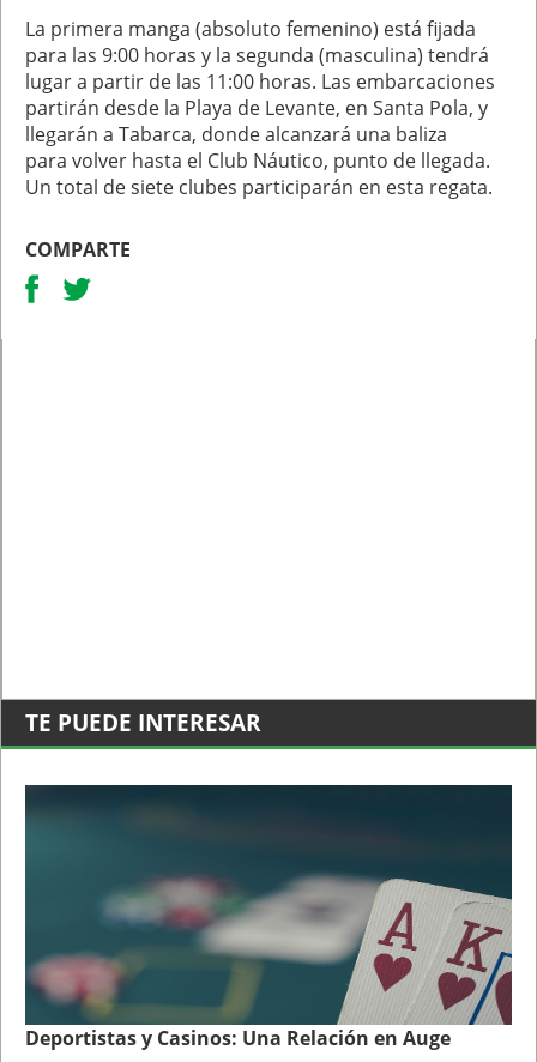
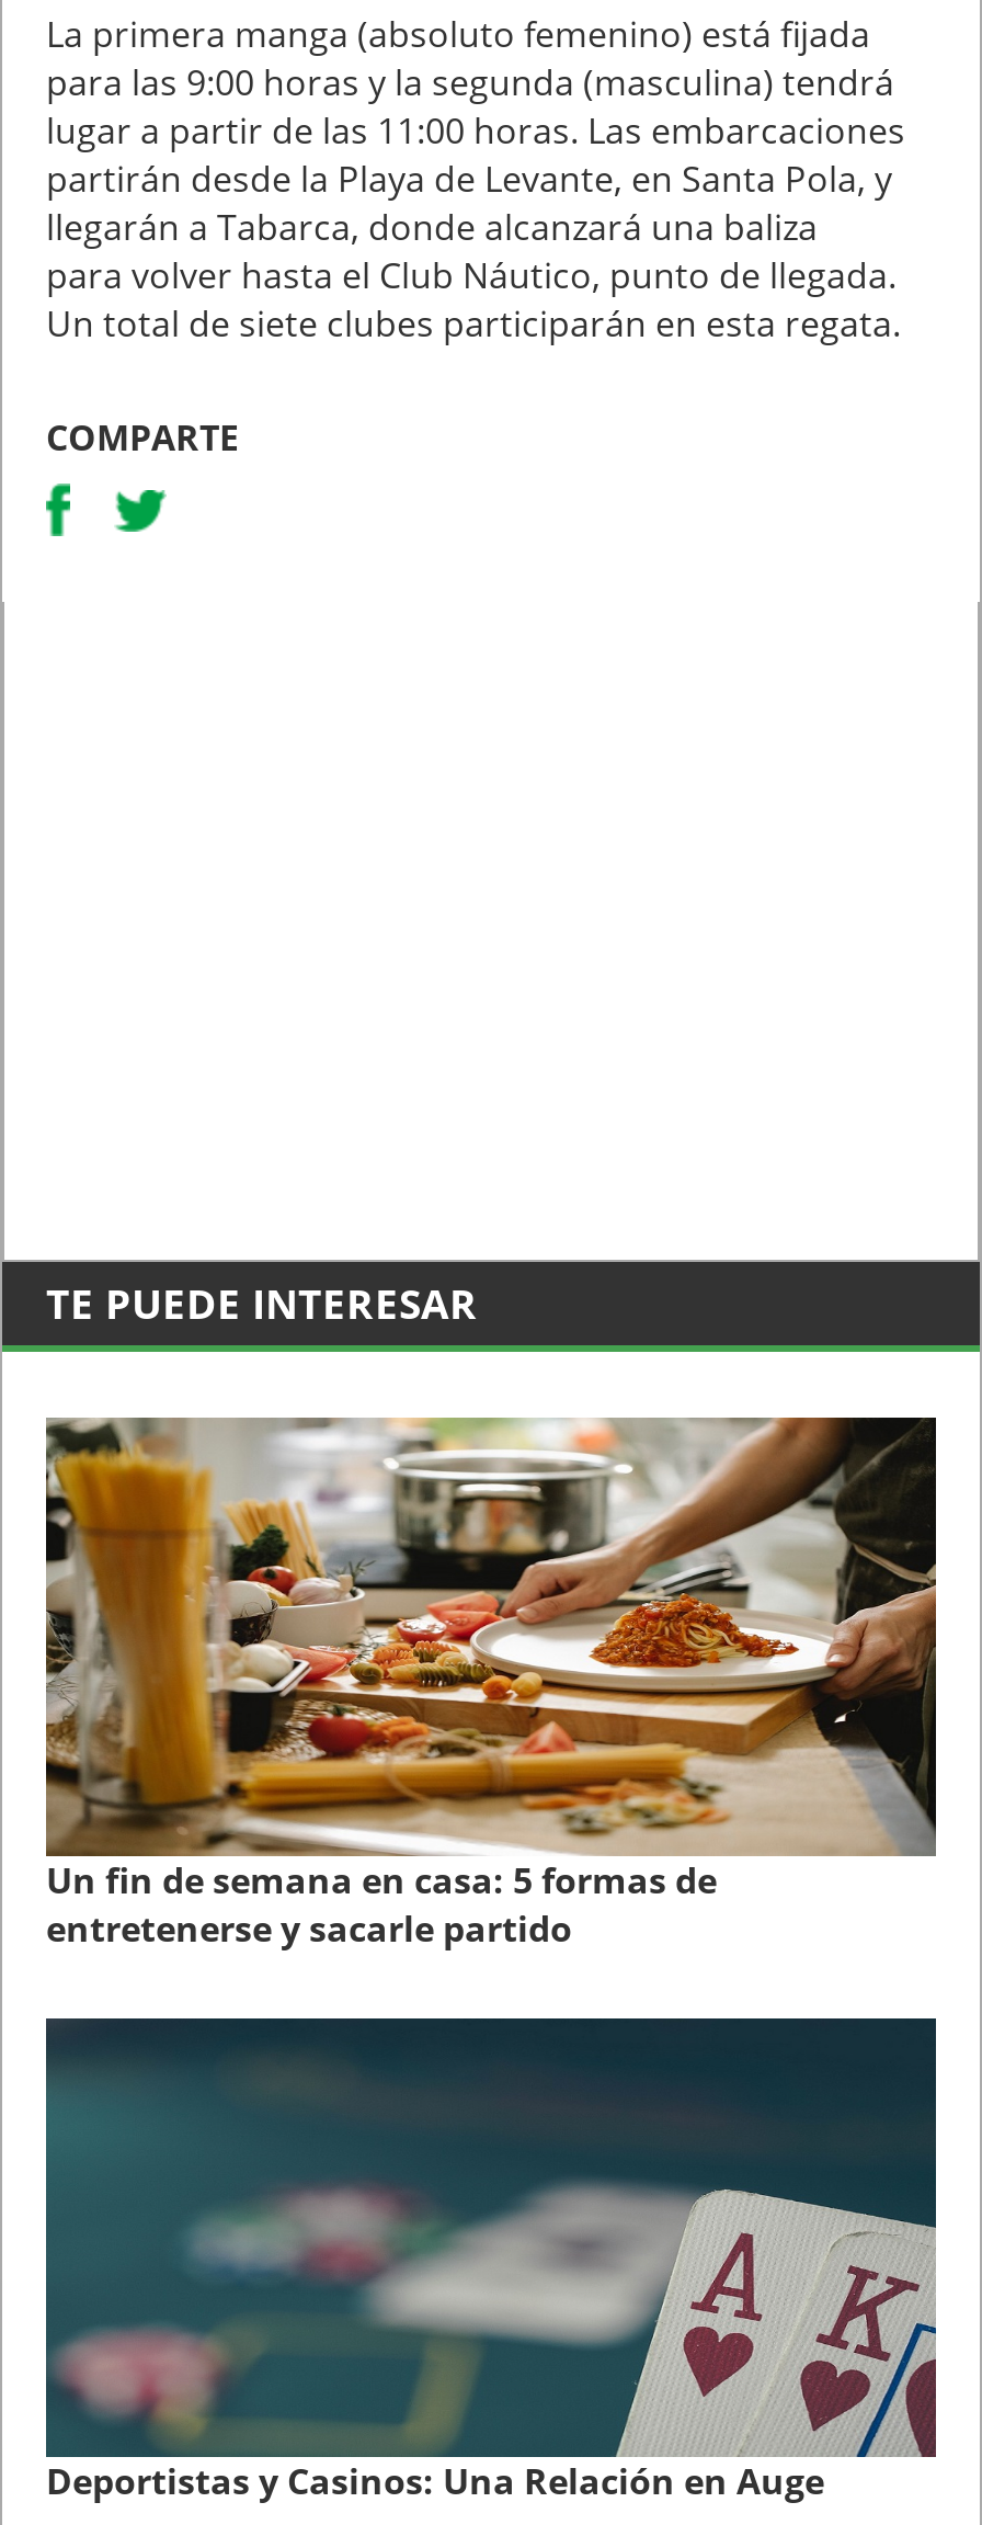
none -> [44,1415,938,1952] [image] | Un fin de semana en casa: 5 formas de | entretenerse y sacarle partido

